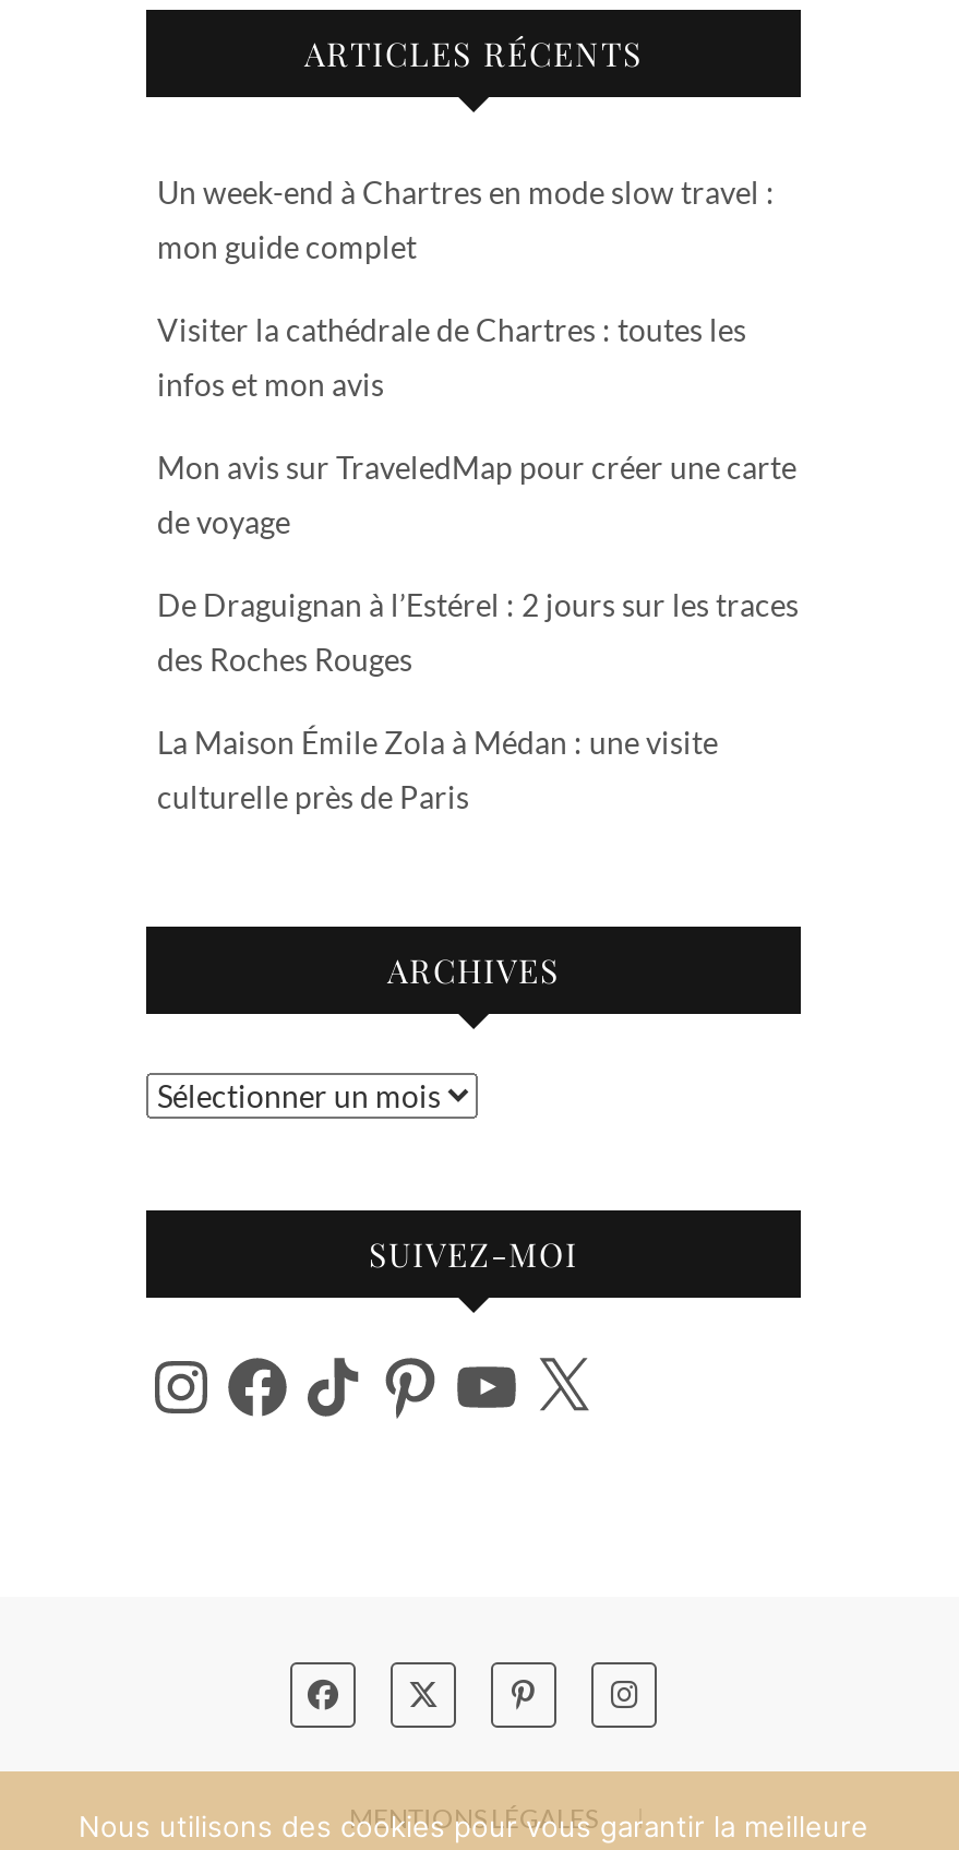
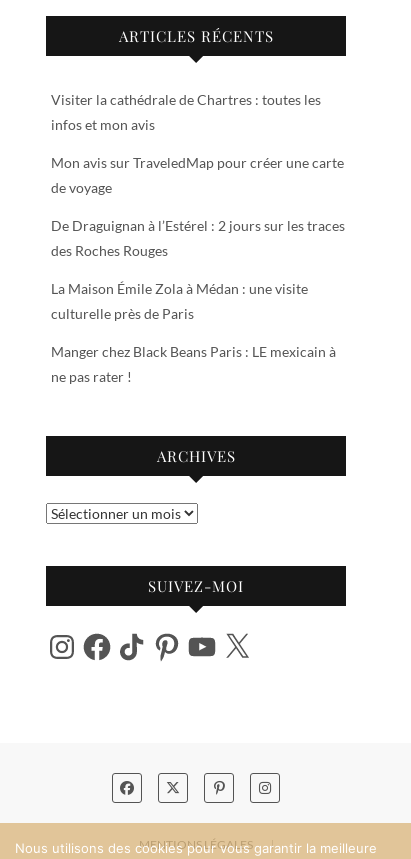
[157,173,775,265] Un week-end à Chartres en mode slow travel : | mon guide complet -> none
moved [157,310,799,815] -> [51,91,345,322]: Visiter la cathédrale de Chartres : toutes les | infos et mon avis | Mon avis sur TraveledMap pour créer une carte | de voyage | De Draguignan à l’Estérel : 2 jours sur les traces | des Roches Rouges | La Maison Émile Zola à Médan : une visite | culturelle près de Paris
none -> [51,343,336,385] Manger chez Black Beans Paris : LE mexicain à | ne pas rater !

